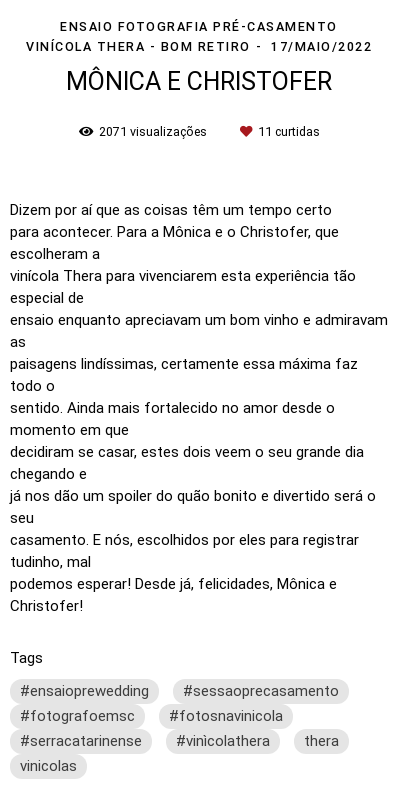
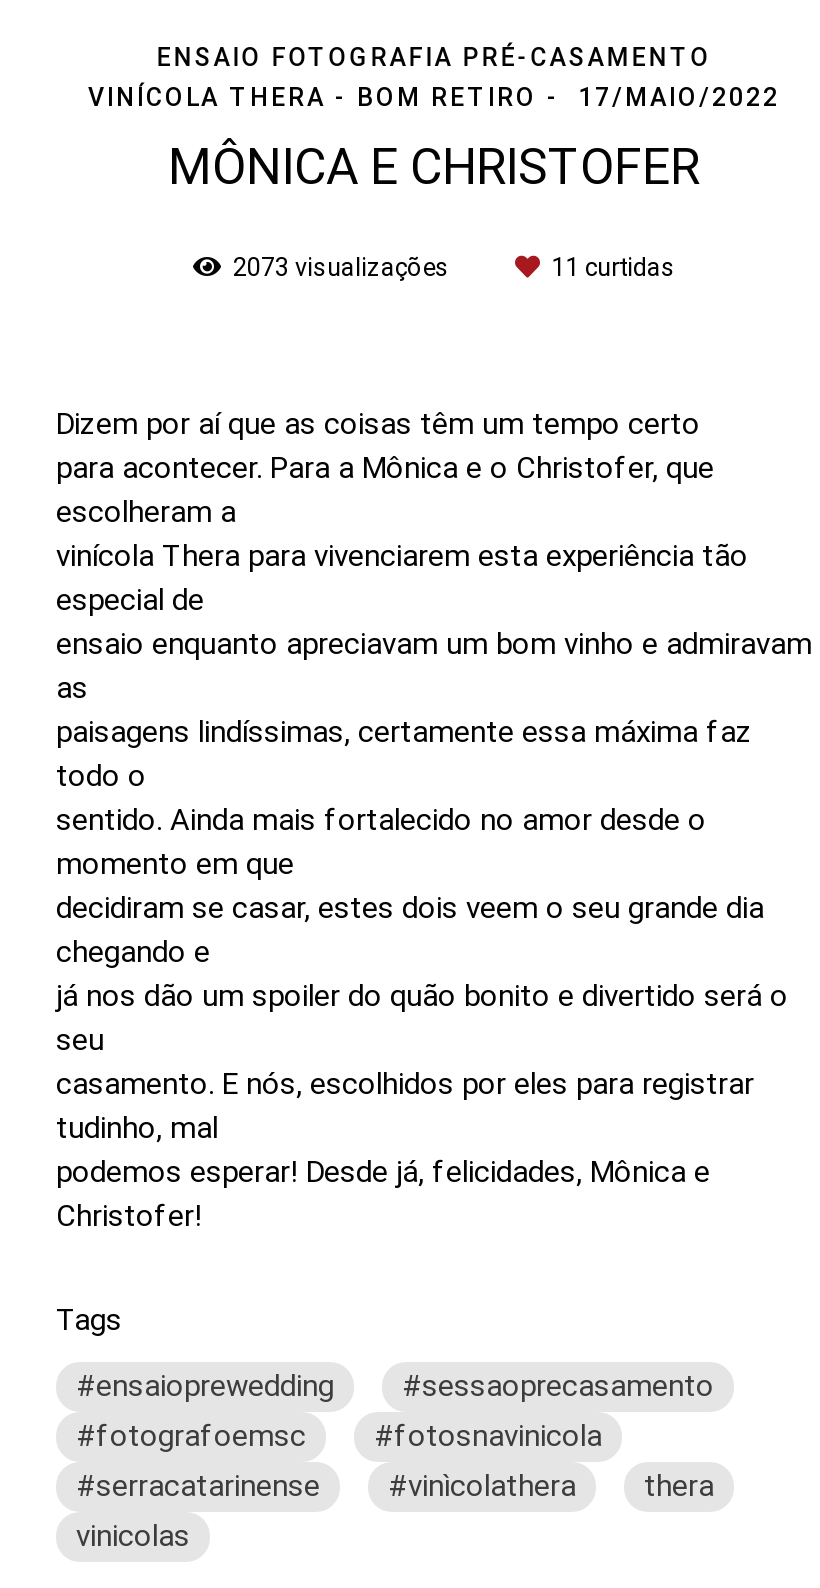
[98,124,209,139] 2071 visualizações -> [233,252,455,282] 2073 visualizações

